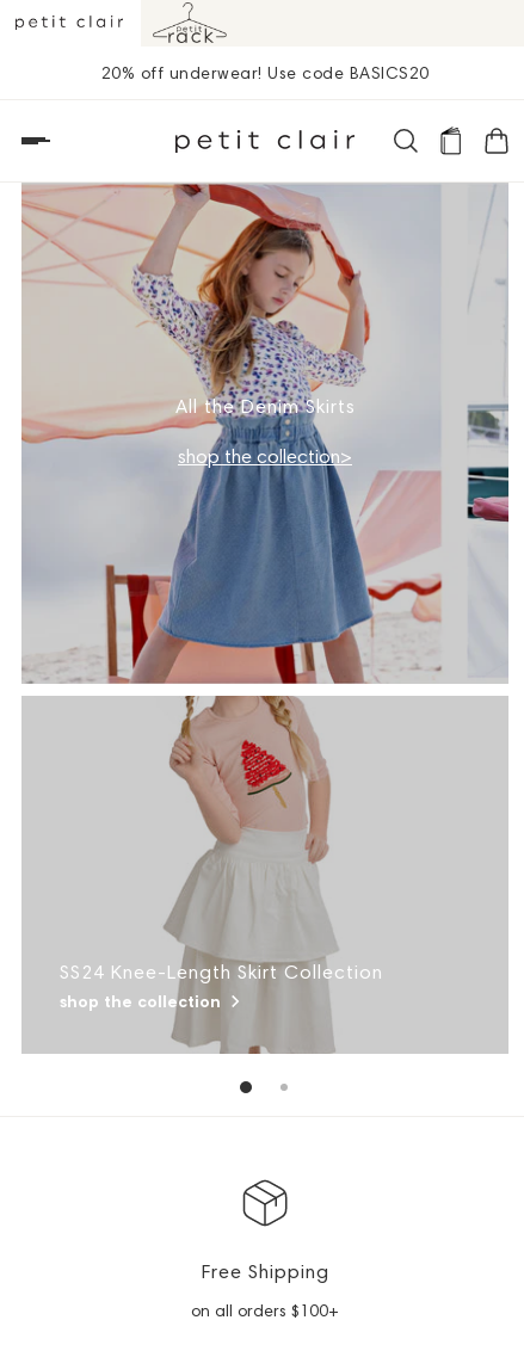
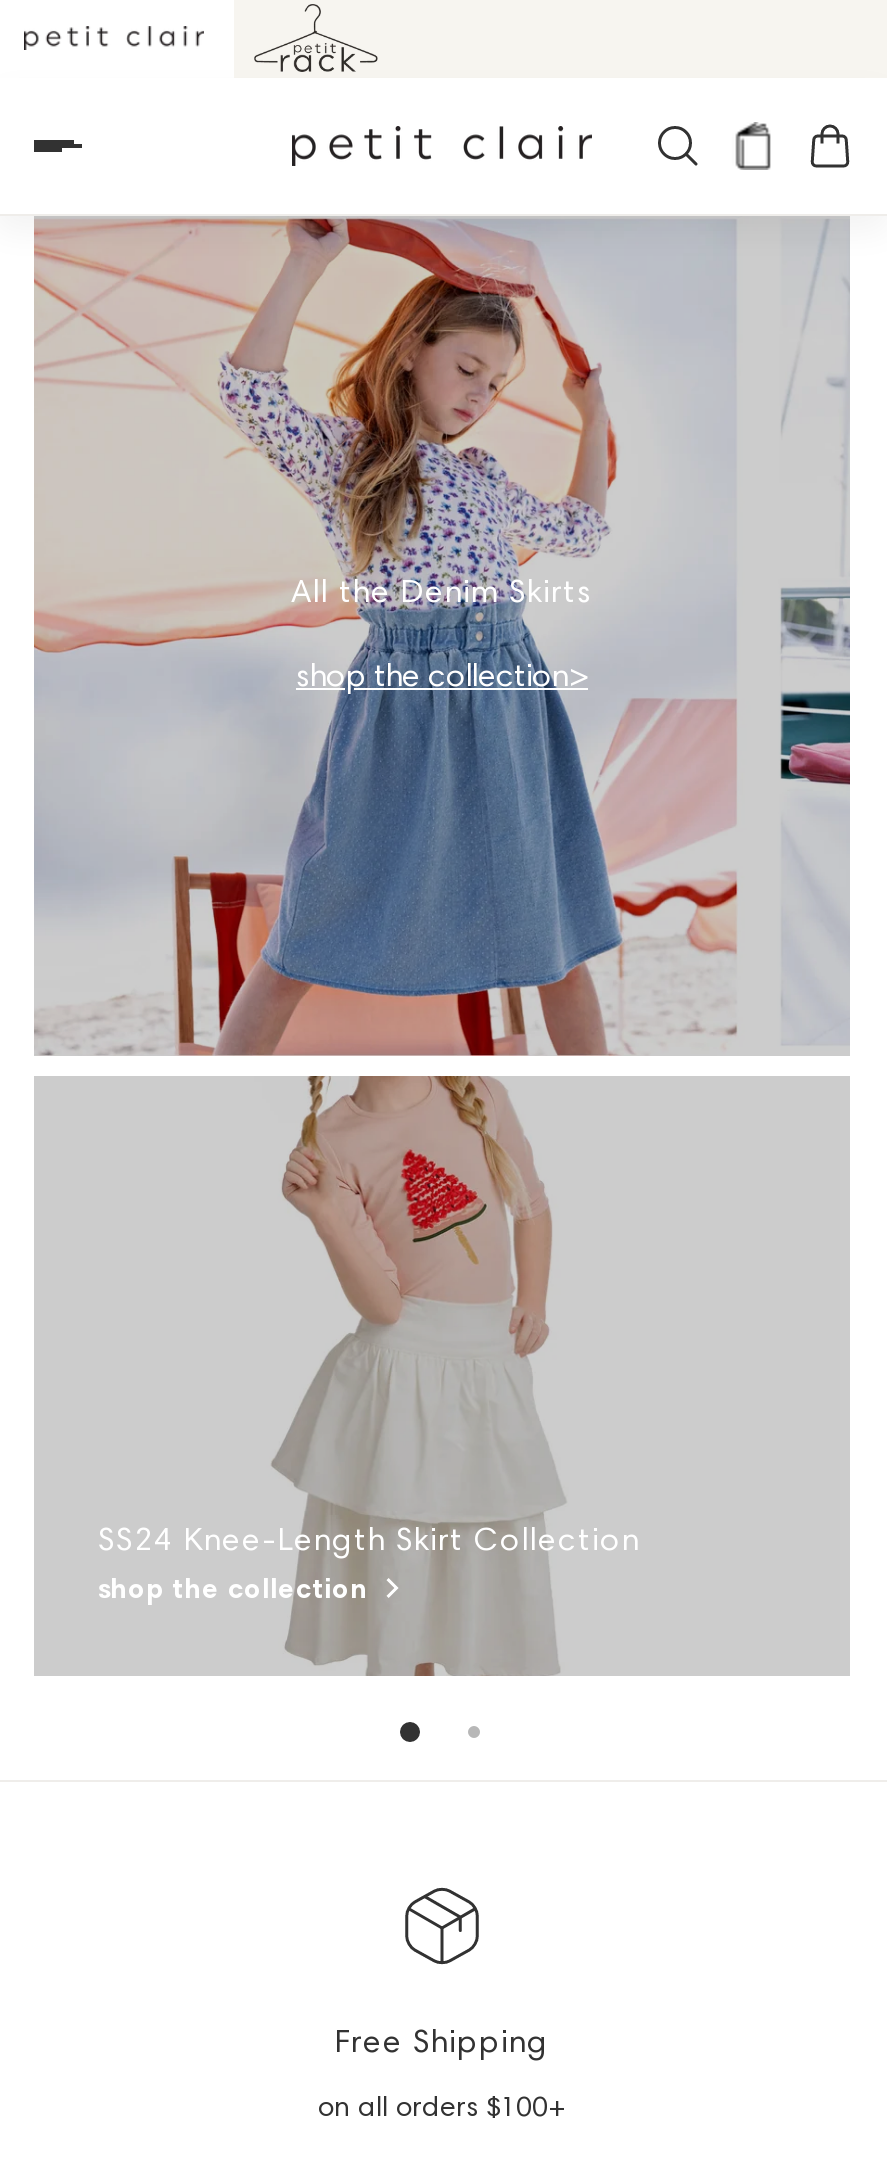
[101,62,429,84] 20% off underwear! Use code BASICS20 -> none

